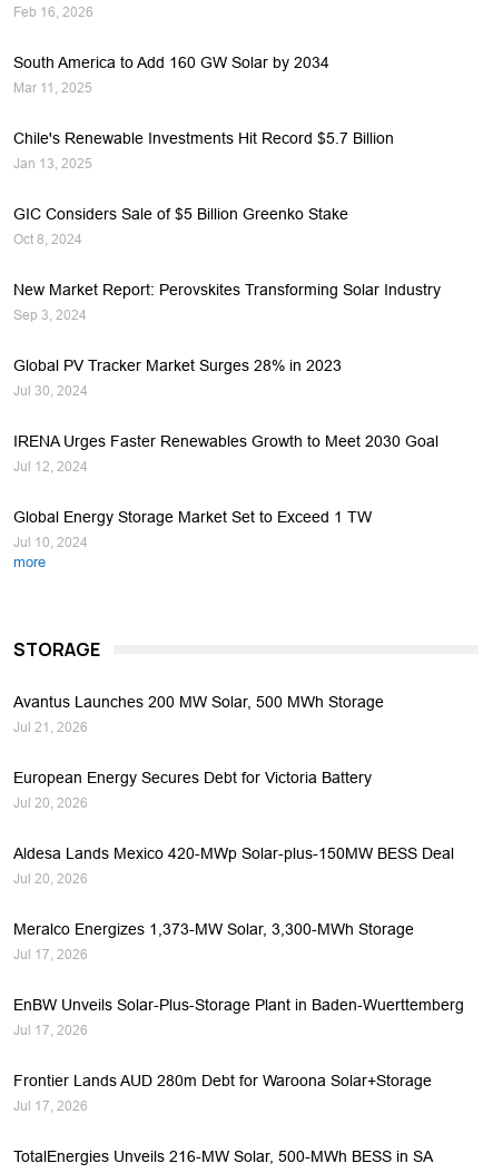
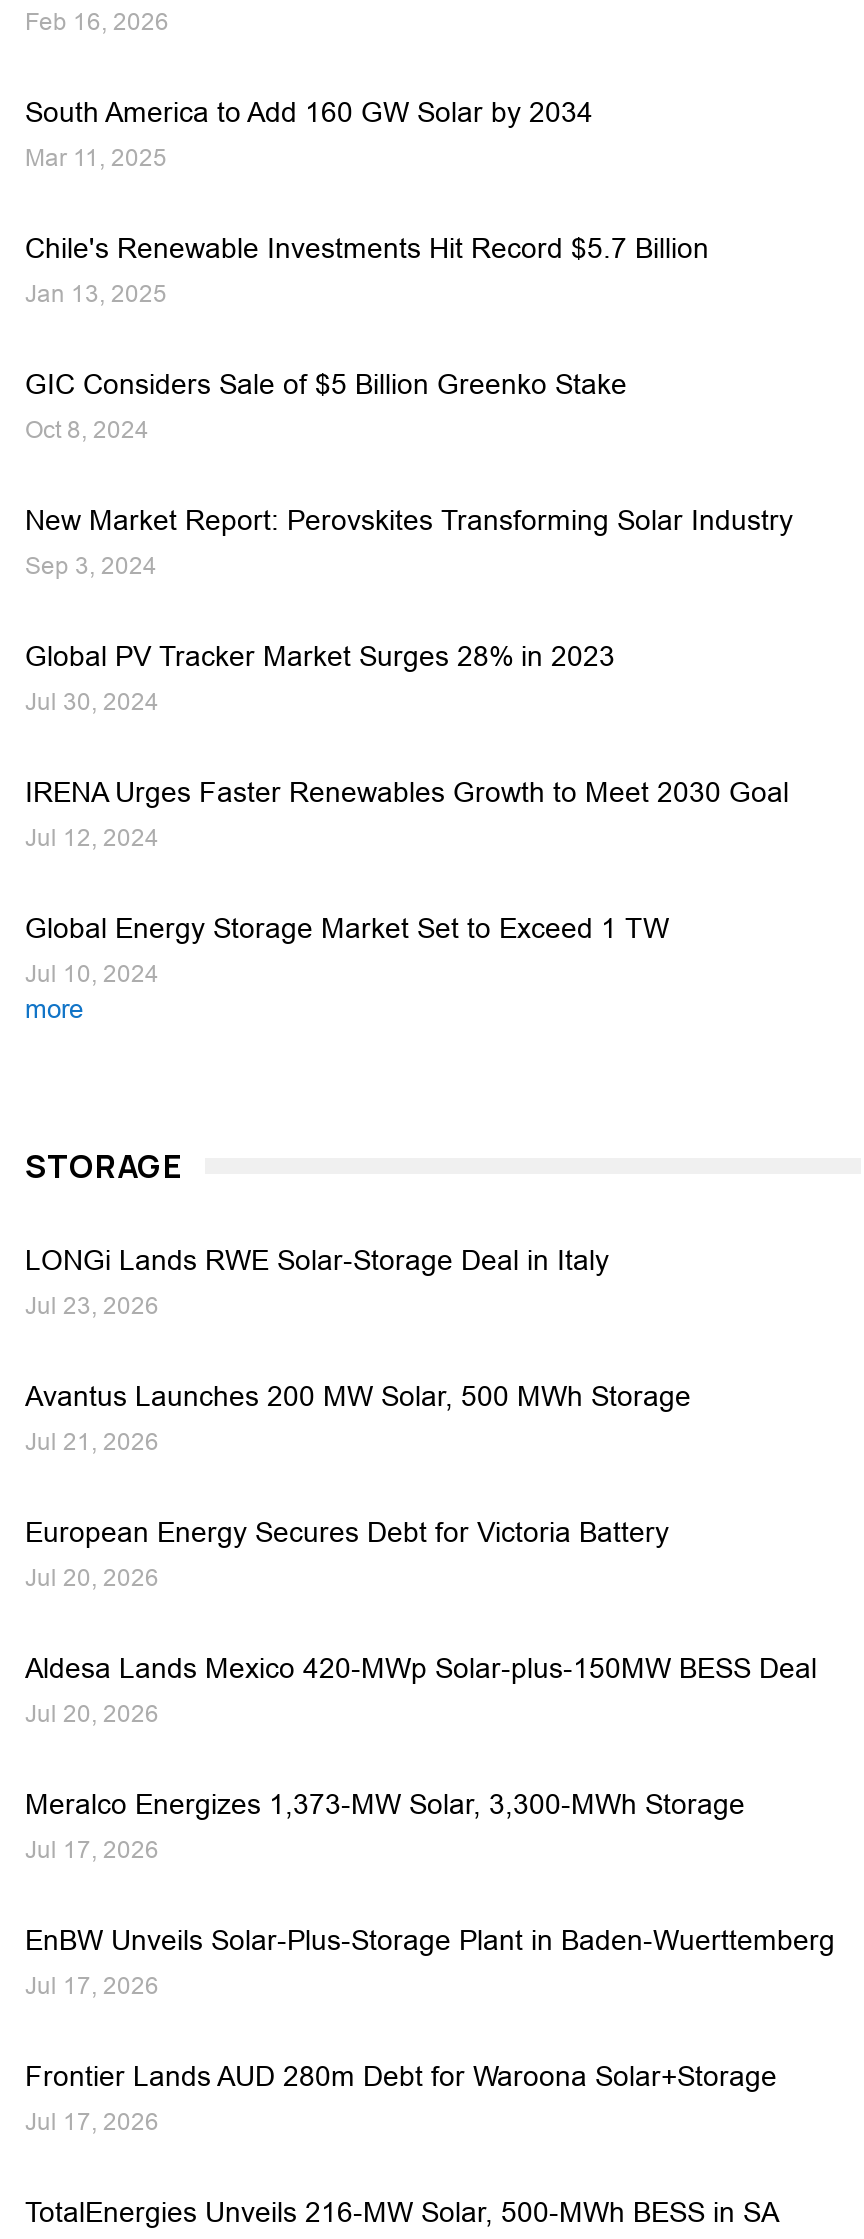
none -> [25,1245,609,1321] LONGi Lands RWE Solar-Storage Deal in Italy | Jul 23, 2026

